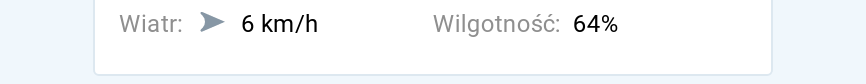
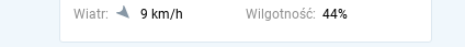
[241,10,619,38] 6 km/h | Wilgotność: 64% -> [140,7,348,22] 9 km/h | Wilgotność: 44%

